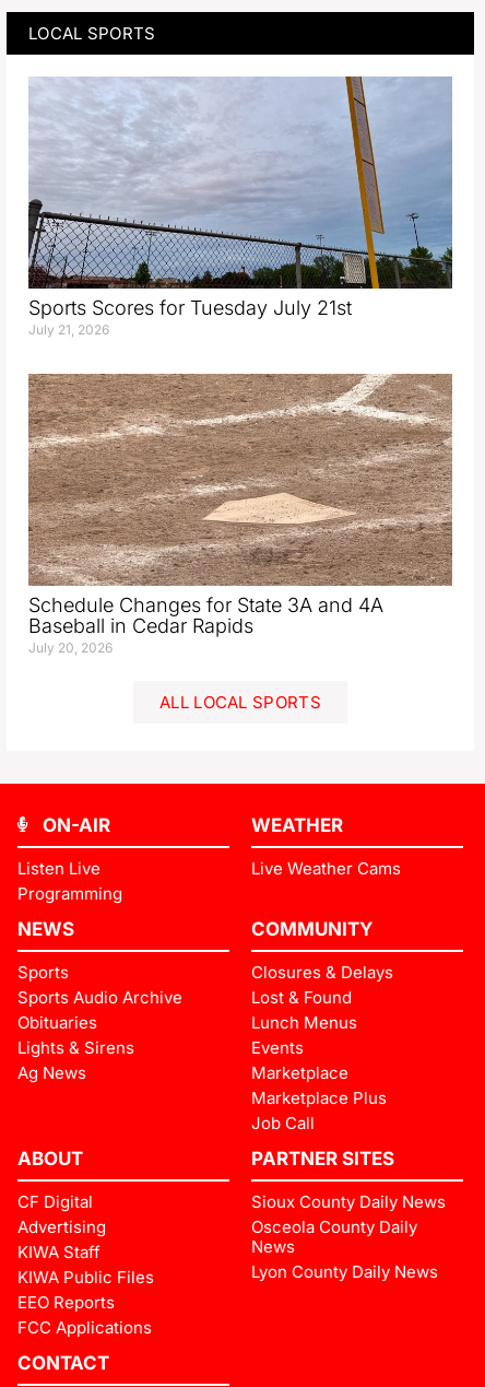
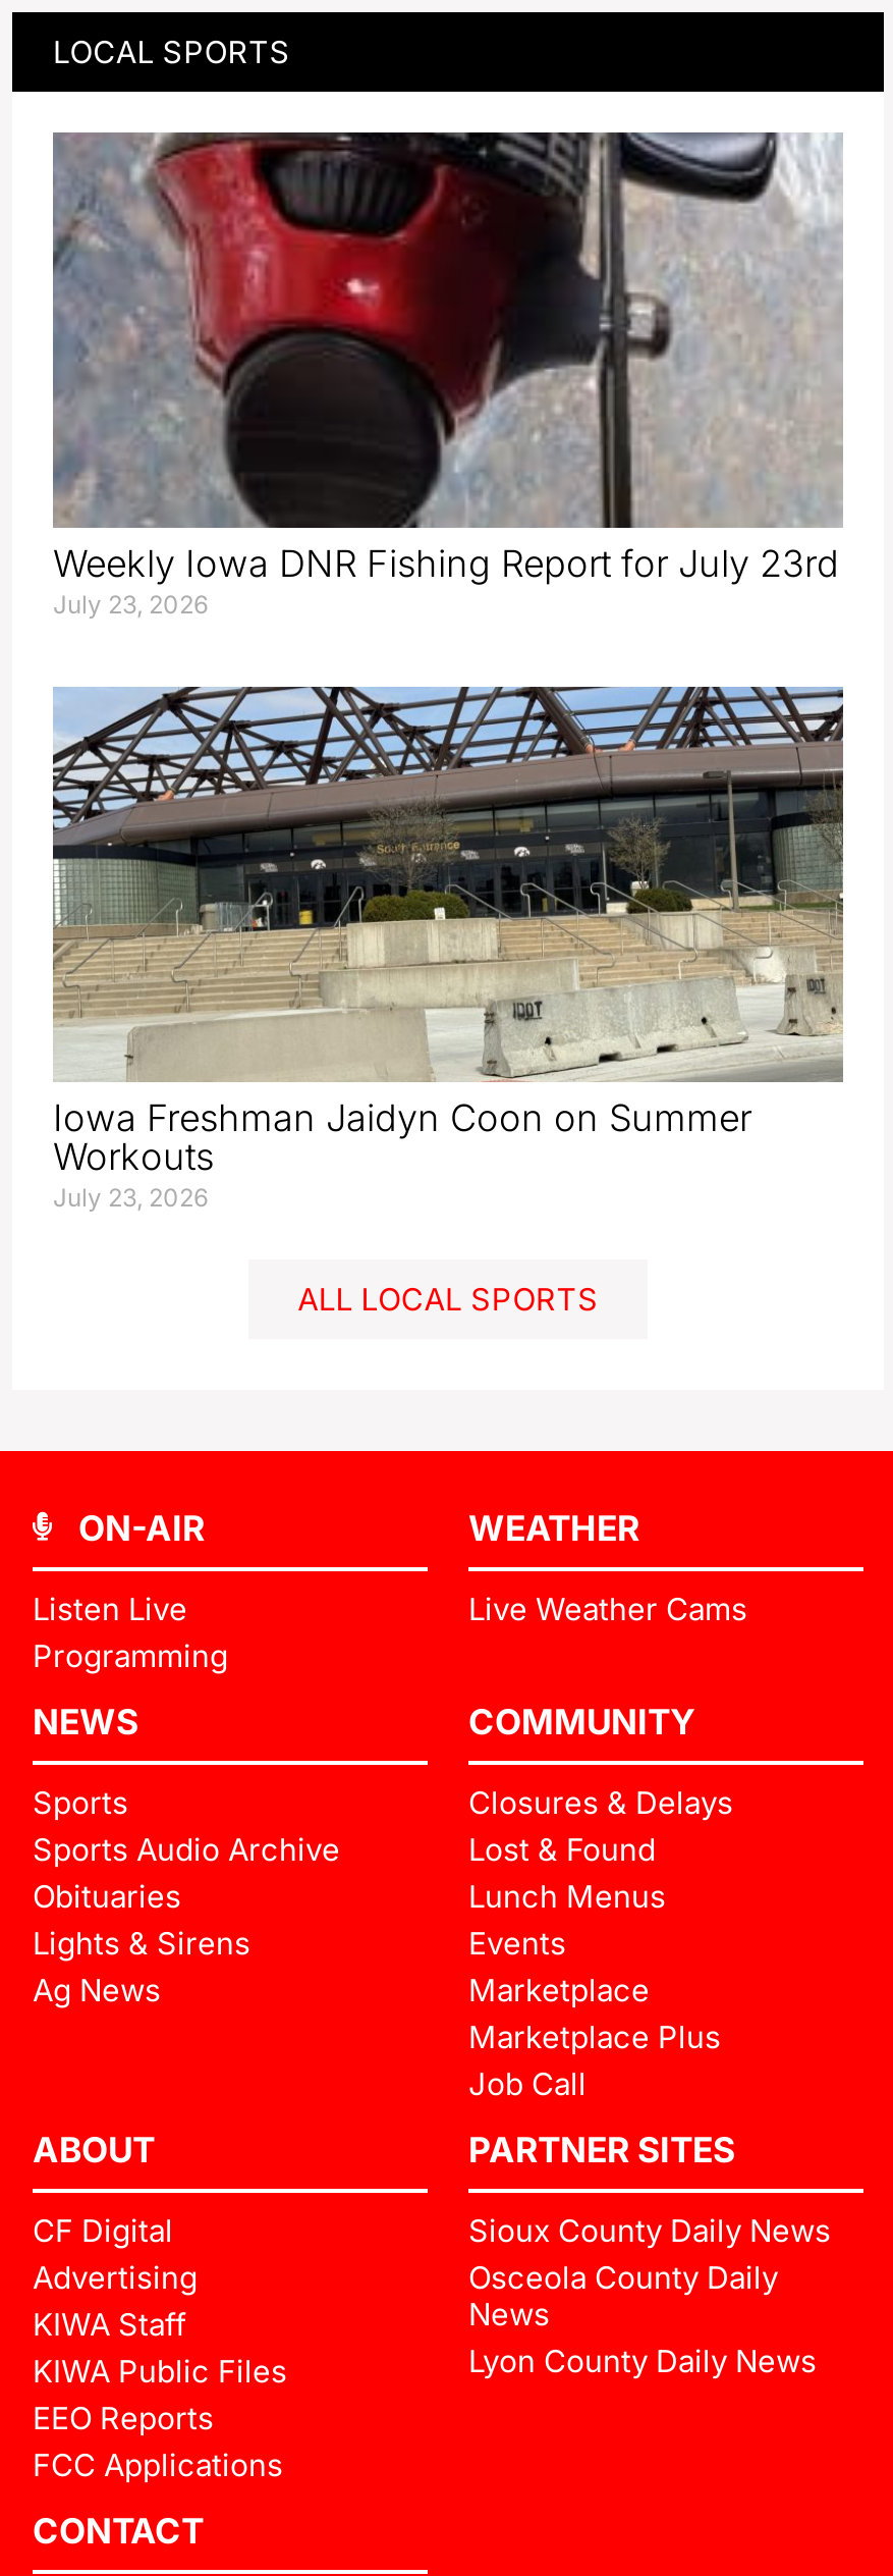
[28,75,452,338] [image] | Sports Scores for Tuesday July 21st | July 21, 2026 -> [53,130,843,620] [image] | Weekly Iowa DNR Fishing Report for July 23rd | July 23, 2026
[27,373,453,656] [image] | Schedule Changes for State 3A and 4A | Baseball in Cedar Rapids | July 20, 2026 -> [51,685,845,1213] [image] | Iowa Freshman Jaidyn Coon on Summer | Workouts | July 23, 2026

